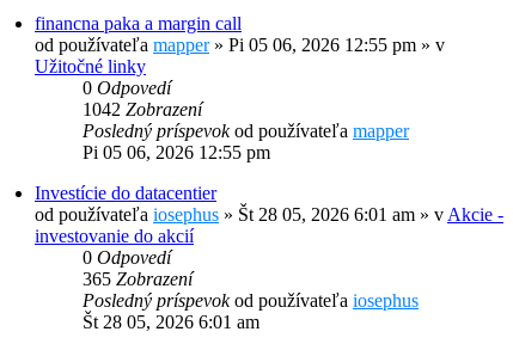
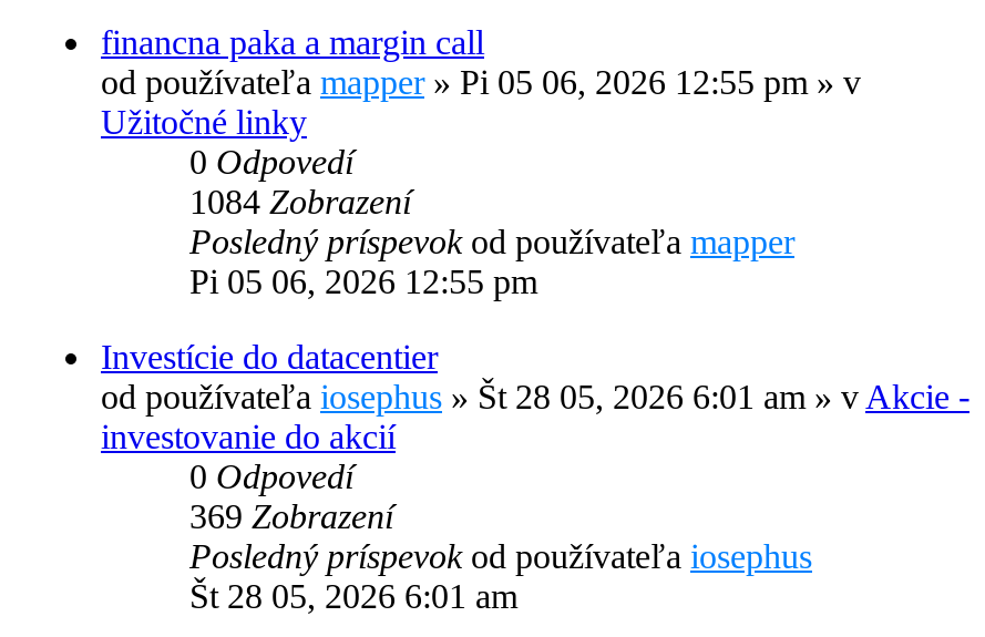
[83,100,202,120] 1042Zobrazení -> [189,184,411,221] 1084Zobrazení
[83,269,193,290] 365 Zobrazení -> [189,498,393,536] 369 Zobrazení

